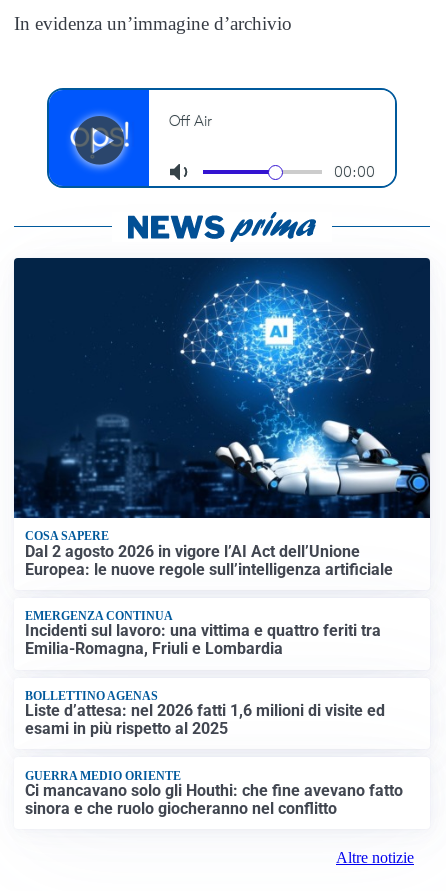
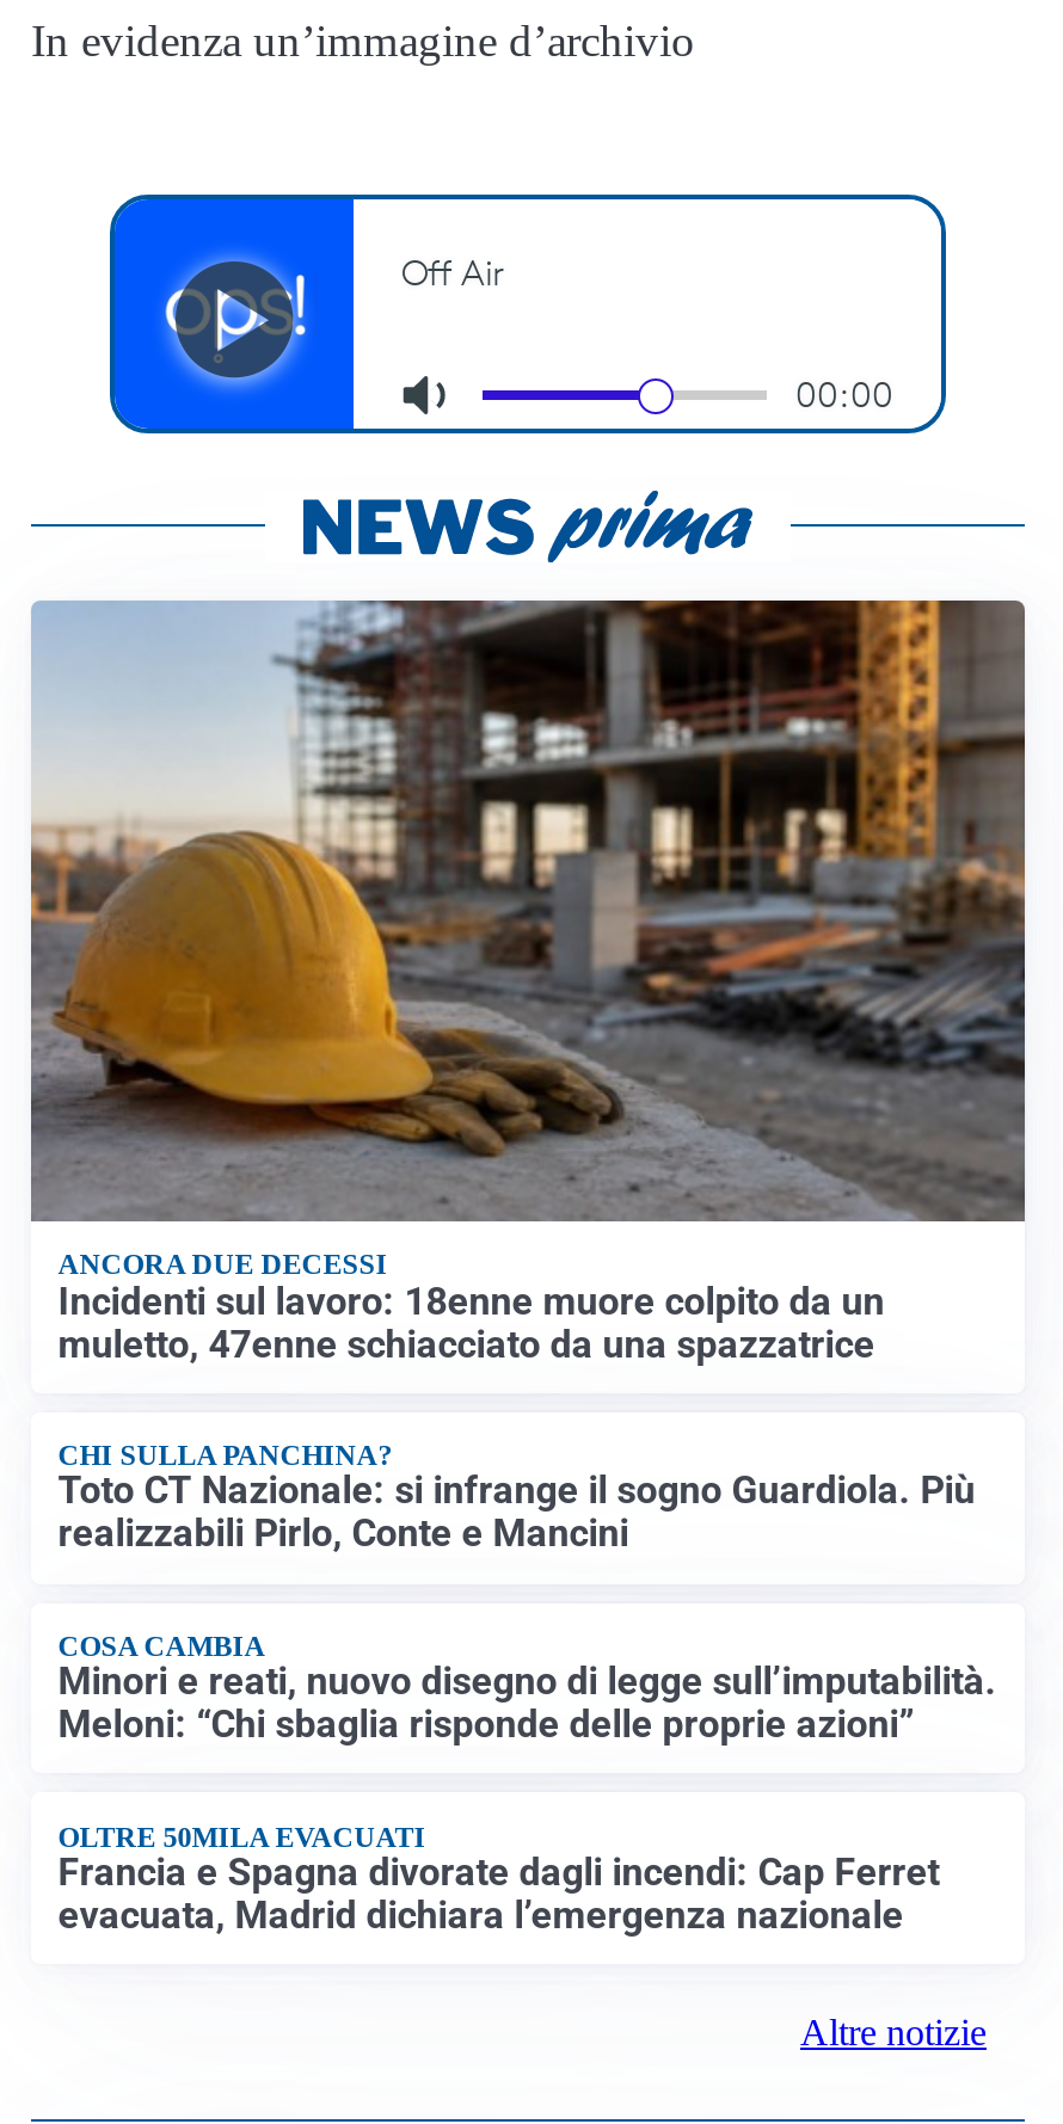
[13,257,431,579] [image] | COSA SAPERE | Dal 2 agosto 2026 in vigore l’AI Act dell’Unione | Europea: le nuove regole sull’intelligenza artificiale -> [29,598,1027,1366] [image] | ANCORA DUE DECESSI | Incidenti sul lavoro: 18enne muore colpito da un | muletto, 47enne schiacciato da una spazzatrice
[25,609,381,658] EMERGENZA CONTINUA | Incidenti sul lavoro: una vittima e quattro feriti tra | Emilia-Romagna, Friuli e Lombardia -> [58,1439,975,1557] CHI SULLA PANCHINA? | Toto CT Nazionale: si infrange il sogno Guardiola. Più | realizzabili Pirlo, Conte e Mancini
[25,689,385,738] BOLLETTINO AGENAS | Liste d’attesa: nel 2026 fatti 1,6 milioni di visite ed | esami in più rispetto al 2025 -> [58,1629,997,1747] COSA CAMBIA | Minori e reati, nuovo disegno di legge sull’imputabilità. | Meloni: “Chi sbaglia risponde delle proprie azioni”
[25,768,403,818] GUERRA MEDIO ORIENTE | Ci mancavano solo gli Houthi: che fine avevano fatto | sinora e che ruolo giocheranno nel conflitto -> [58,1820,939,1938] OLTRE 50MILA EVACUATI | Francia e Spagna divorate dagli incendi: Cap Ferret | evacuata, Madrid dichiara l’emergenza nazionale

